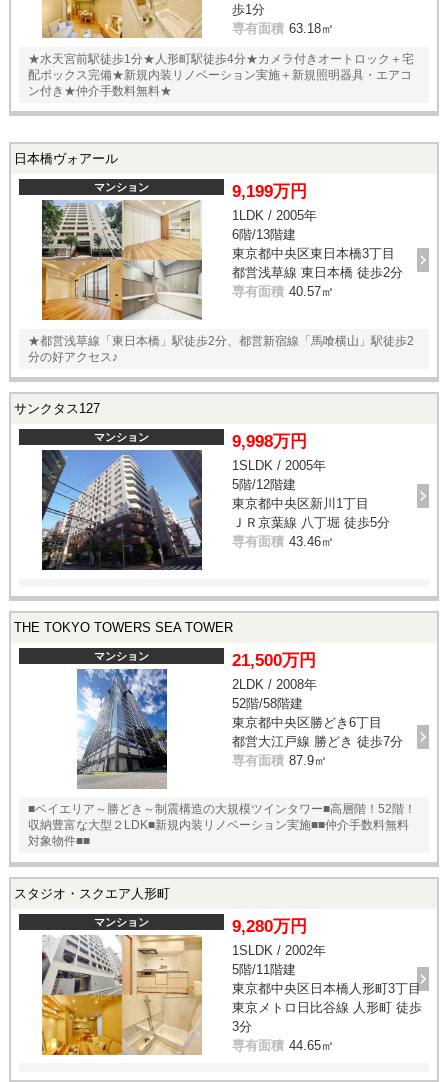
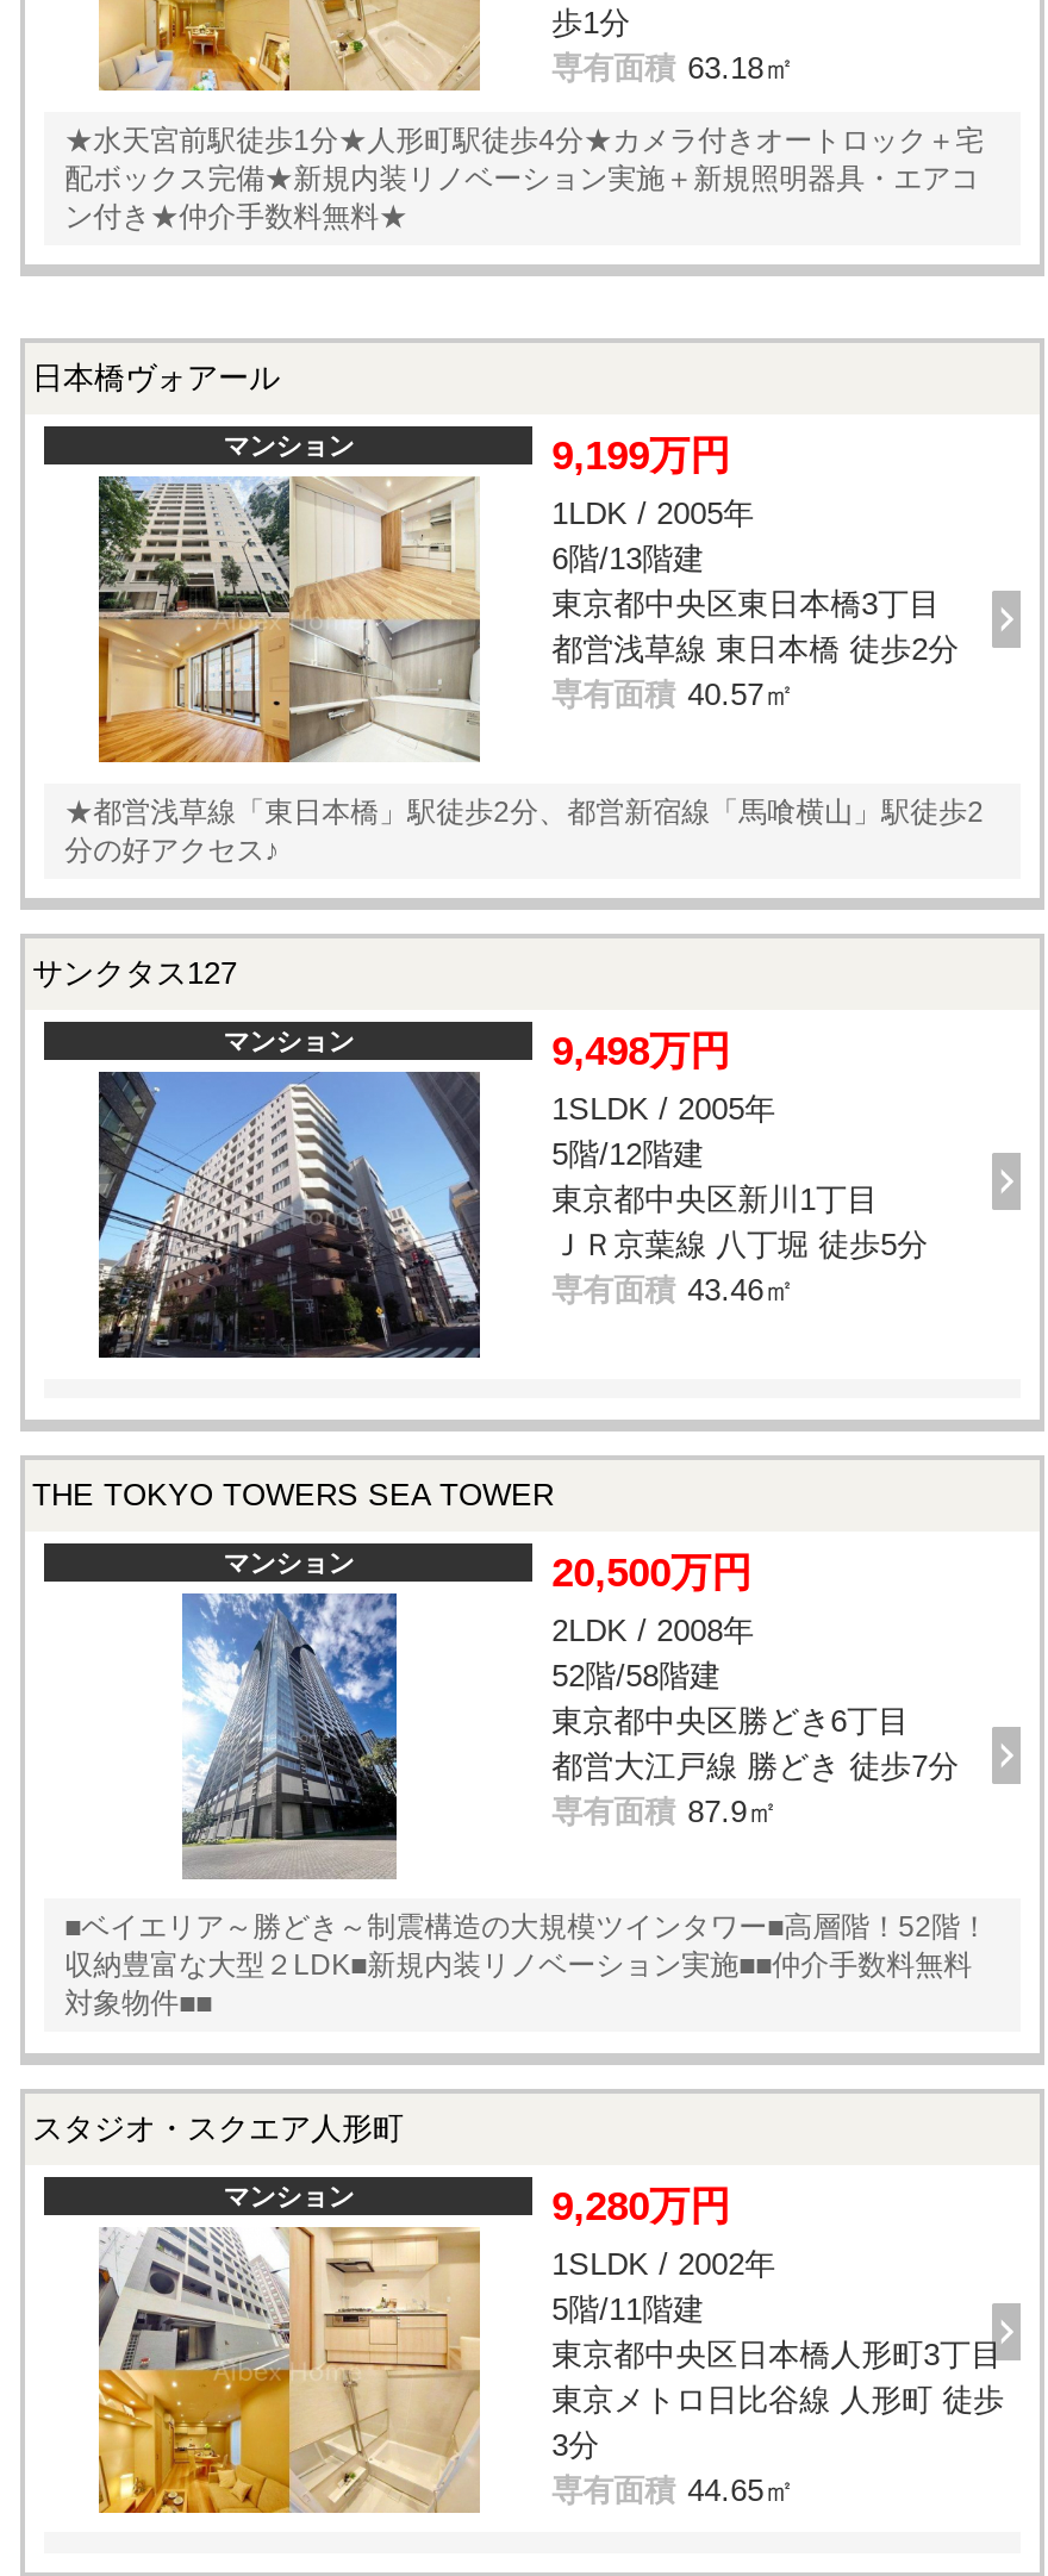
[232,432,307,451] 9,998万円 -> [552,1030,731,1075] 9,498万円
[232,651,316,670] 21,500万円 -> [552,1550,752,1595] 20,500万円

